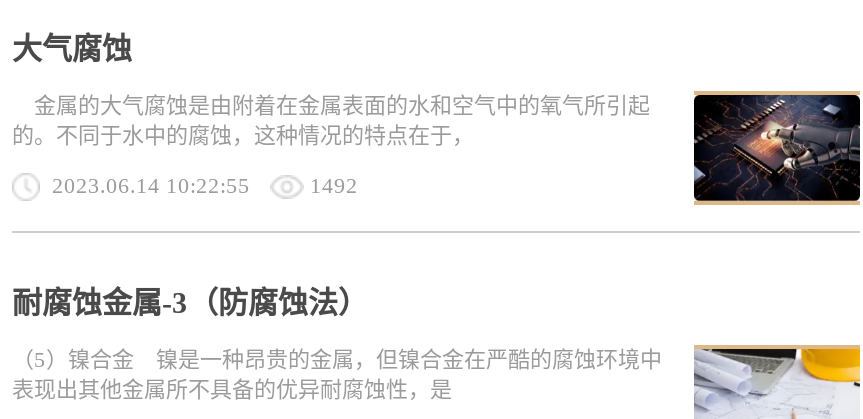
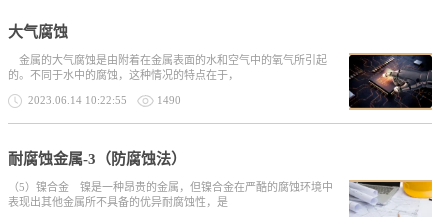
[310,173,358,197] 1492 -> [157,94,181,106] 1490

